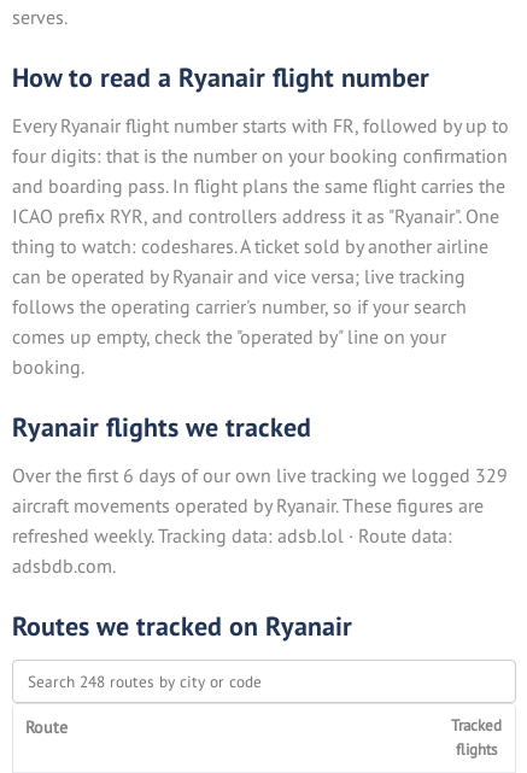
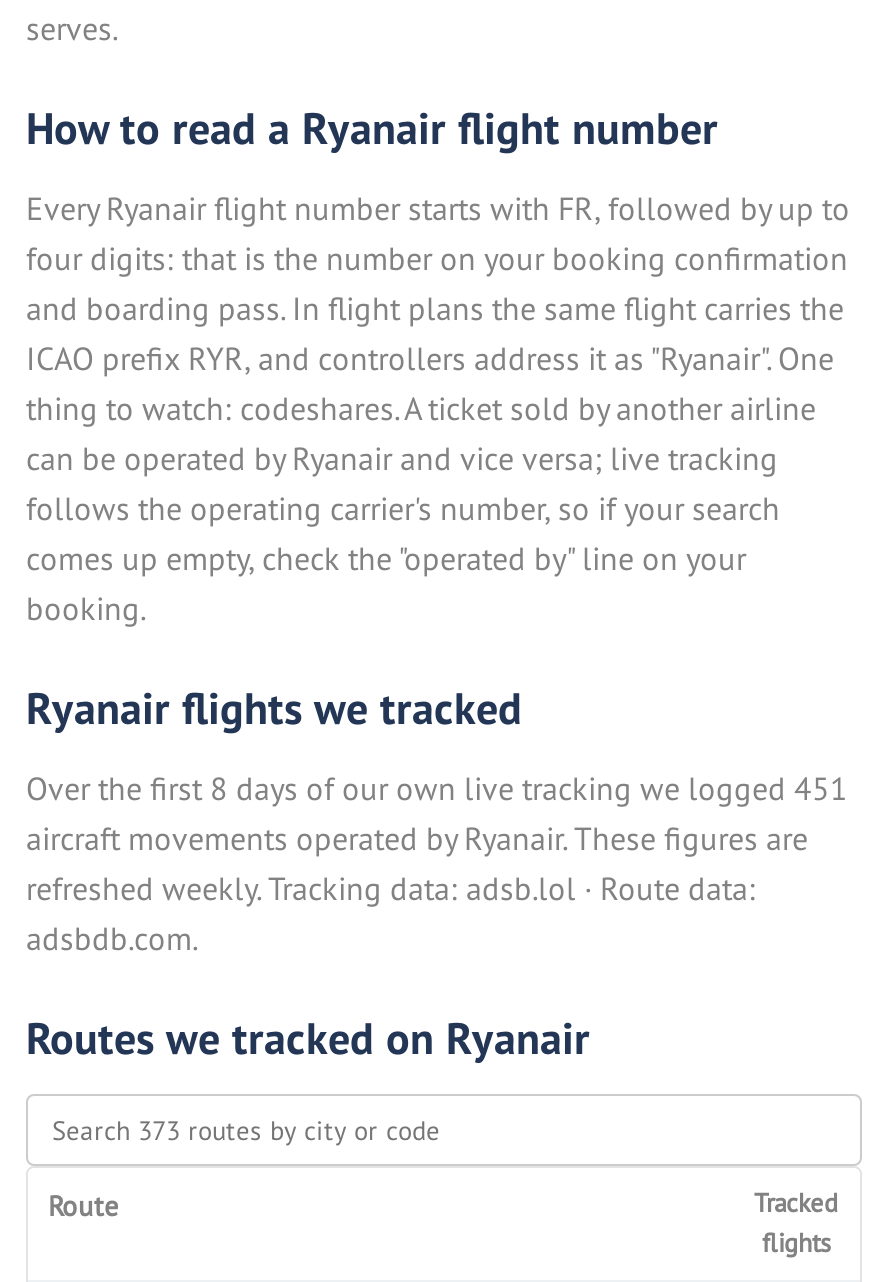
[12,463,508,487] Over the first 6 days of our own live tracking we logged 329 -> [26,768,848,808] Over the first 8 days of our own live tracking we logged 451

